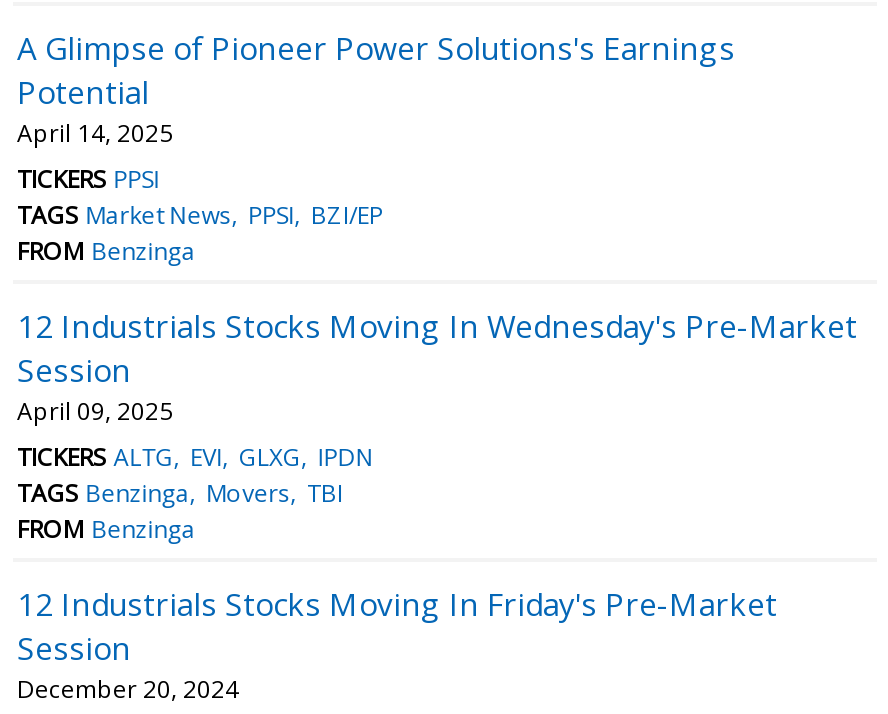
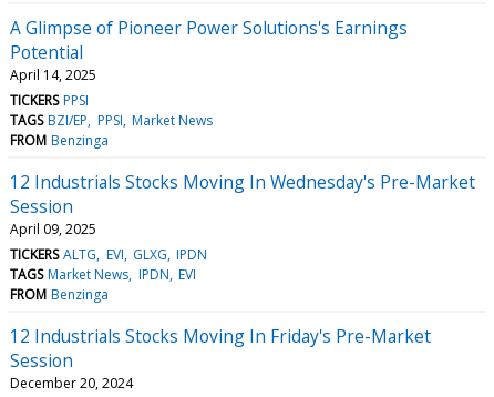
[17,198,383,232] TAGS Market News PPSI BZI/EP -> [10,111,213,130] TAGS BZI/EP PPSI Market News
[17,476,343,510] TAGS Benzinga Movers TBI -> [10,265,196,284] TAGS Market News IPDN EVI

